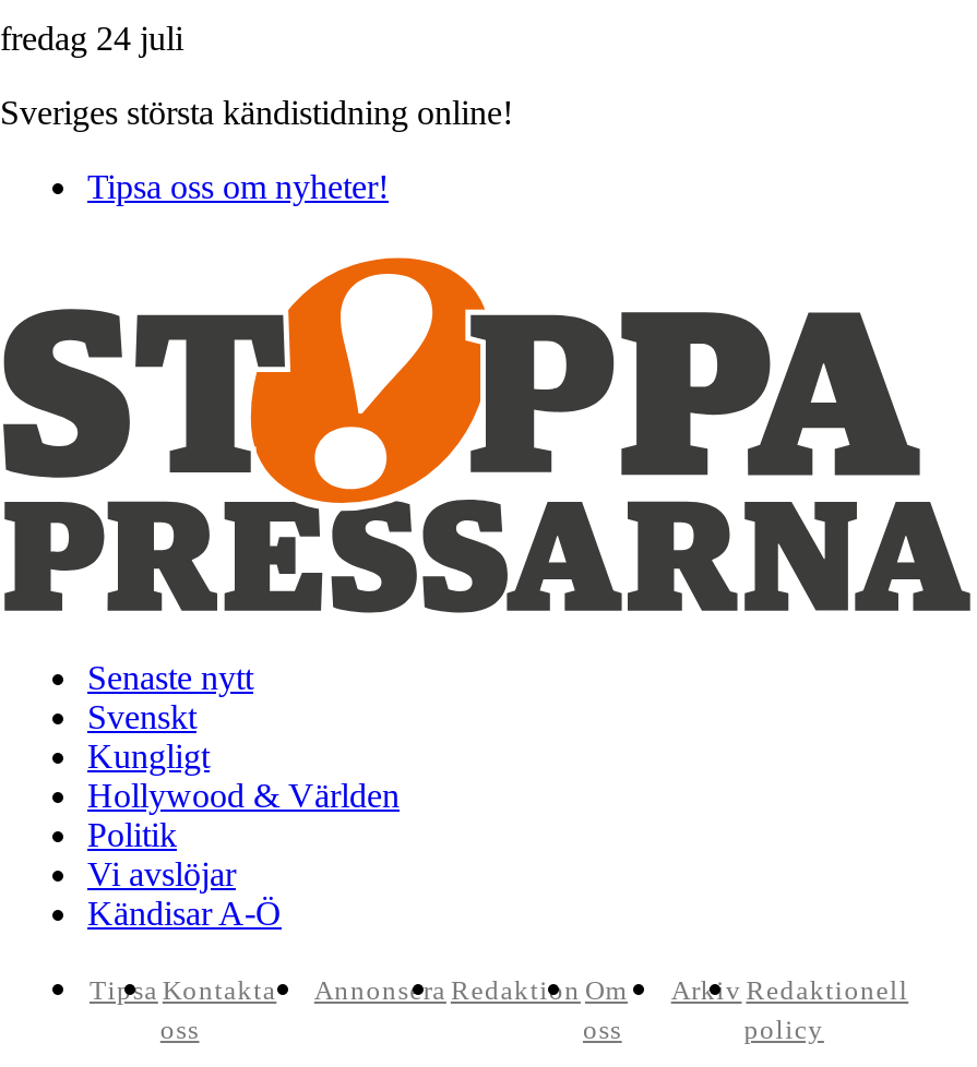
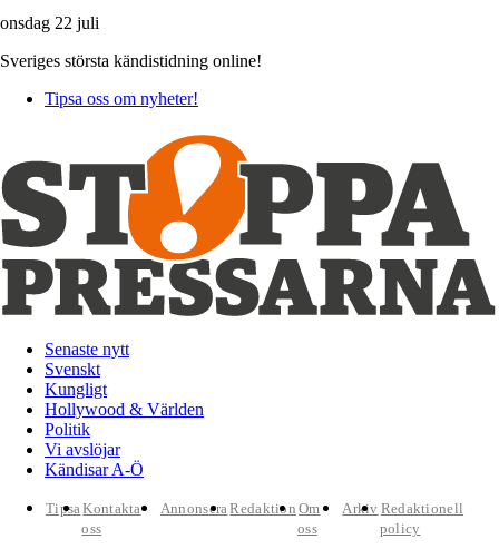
[0,20,183,57] fredag 24 juli -> [0,13,99,32] onsdag 22 juli

